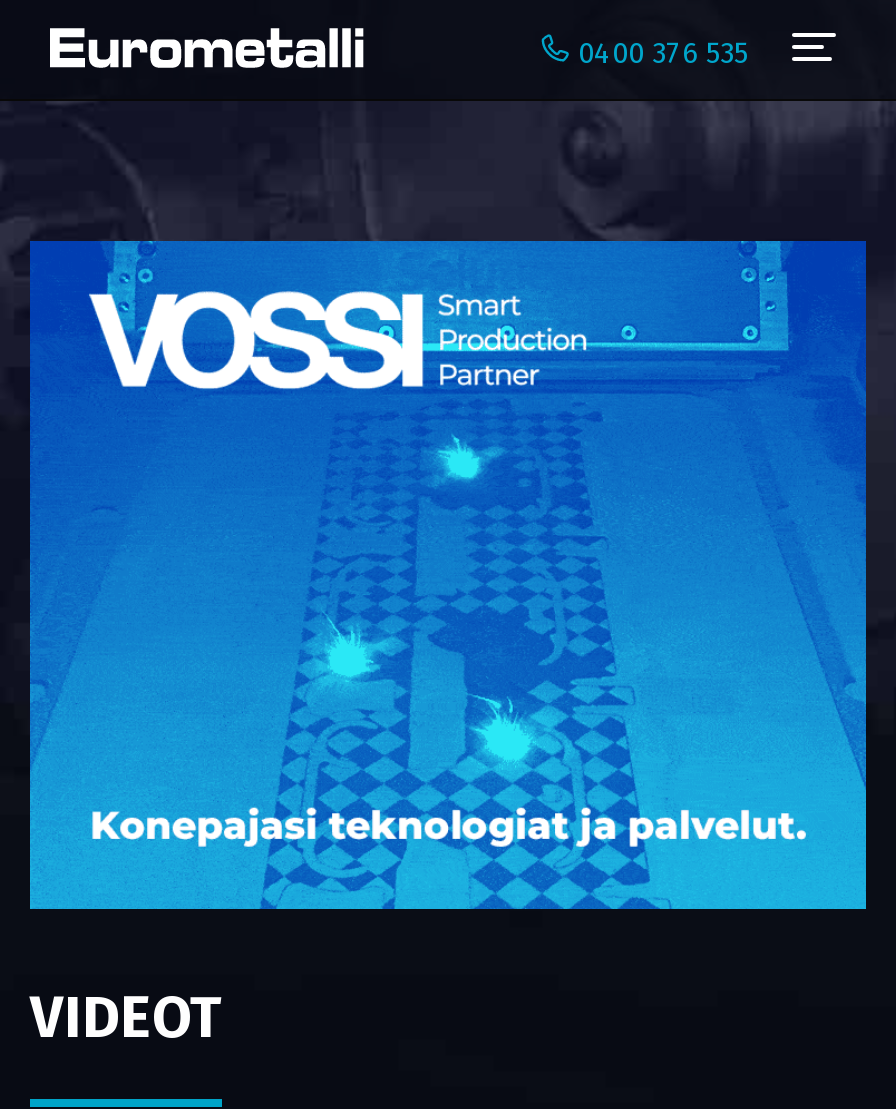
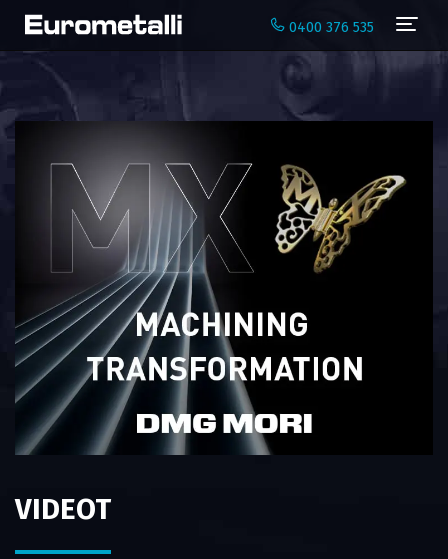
[28,239,868,911] [image] -> [15,121,433,456] [image]

